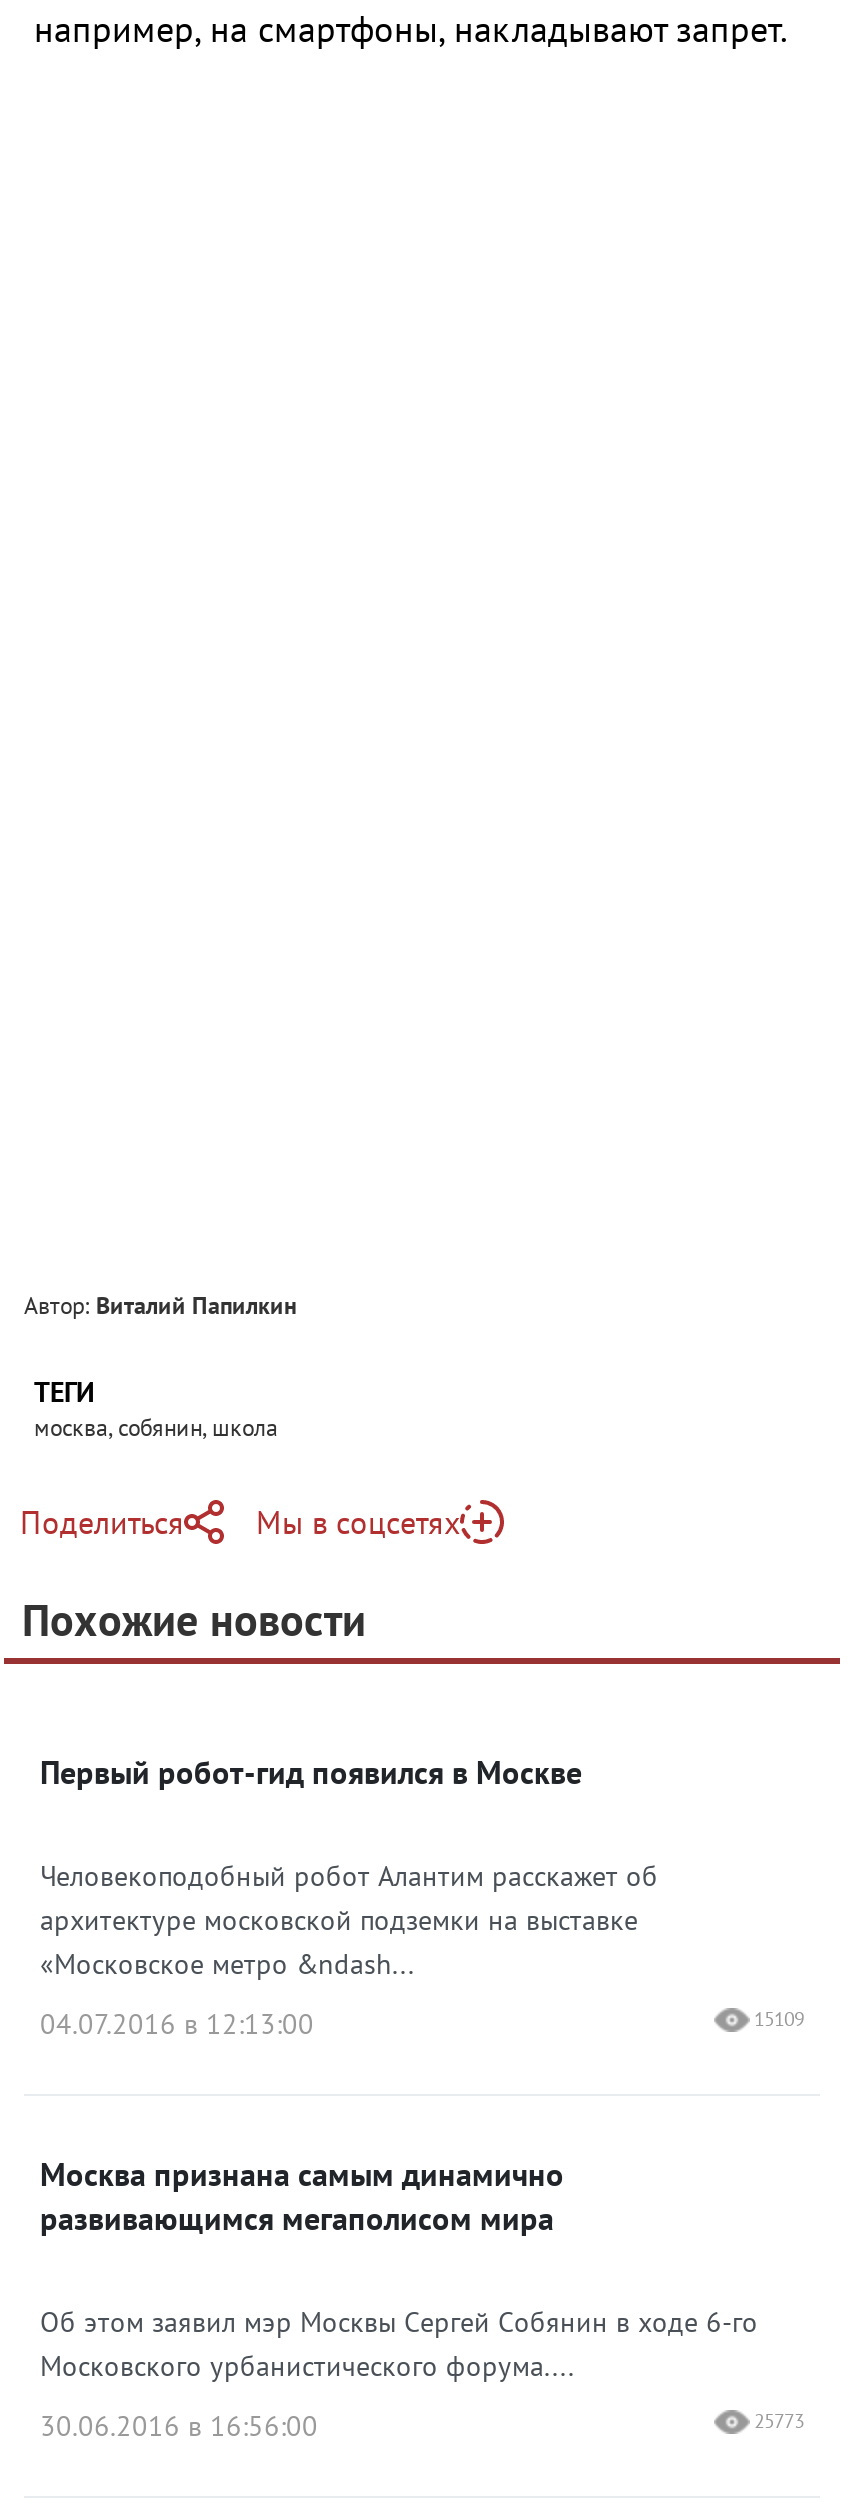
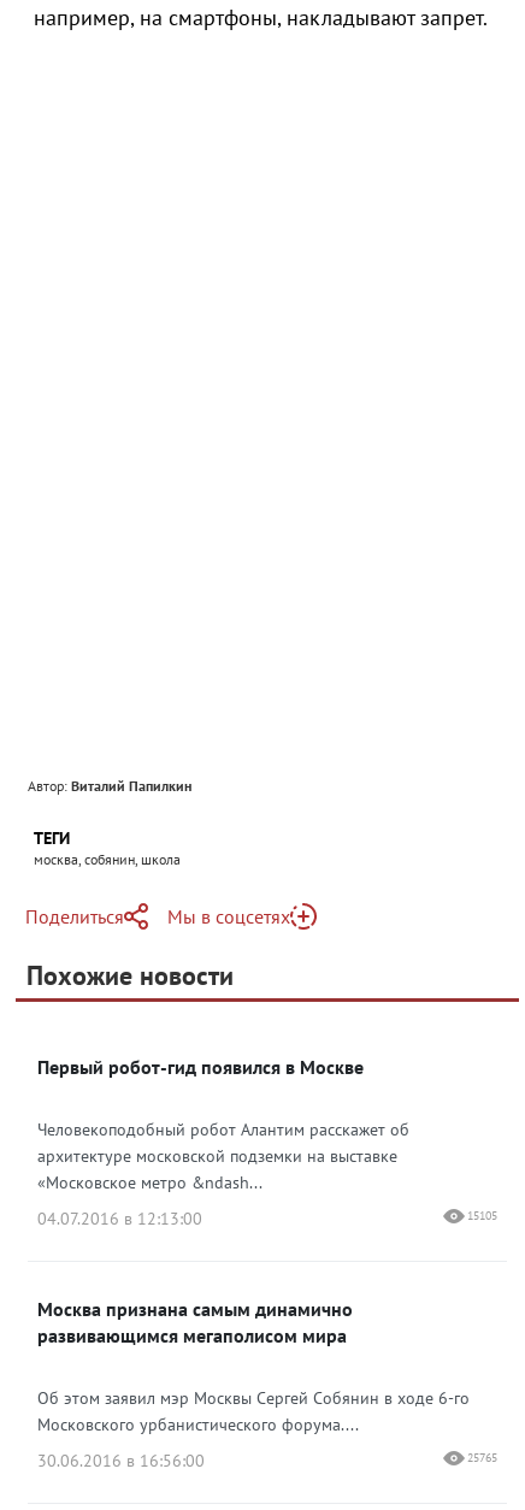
[754,2006,804,2032] 15109 -> [467,1208,497,1223] 15105
[754,2408,804,2434] 25773 -> [467,1450,497,1465] 25765

